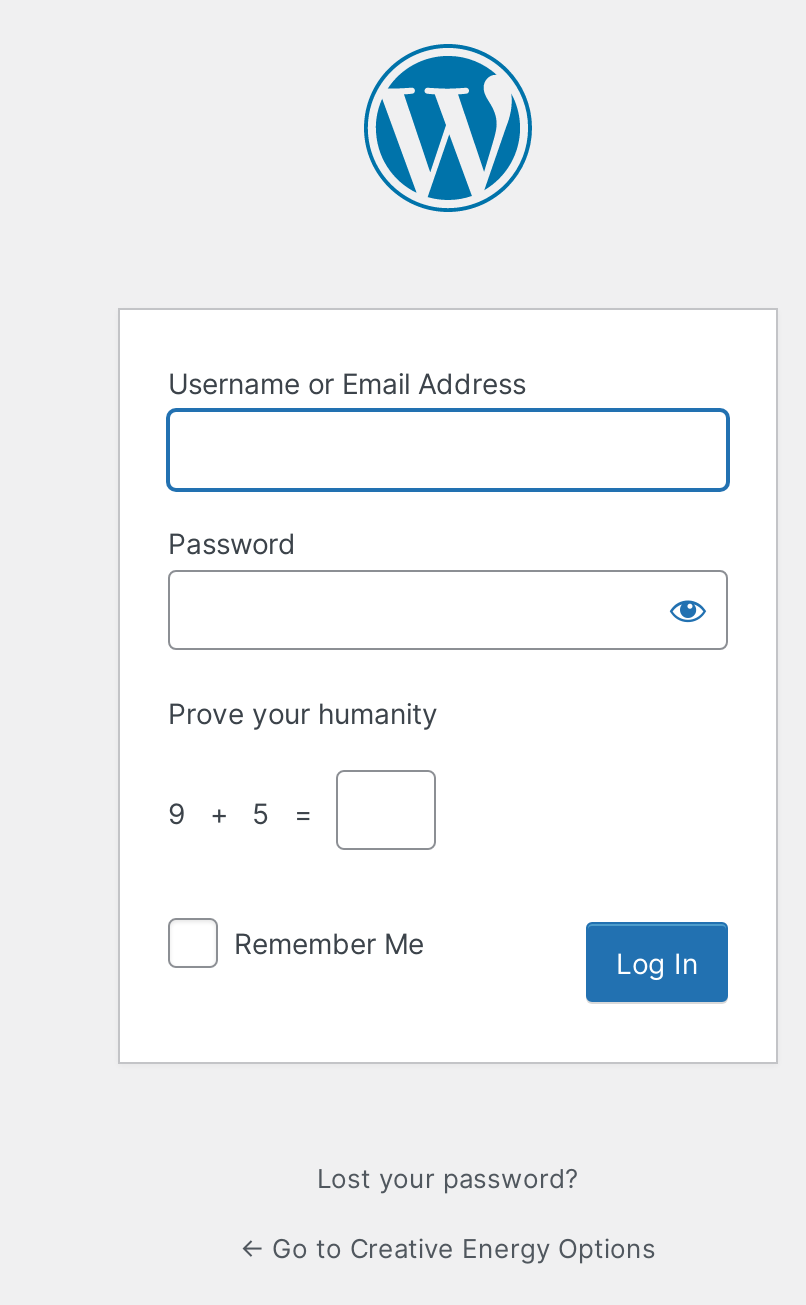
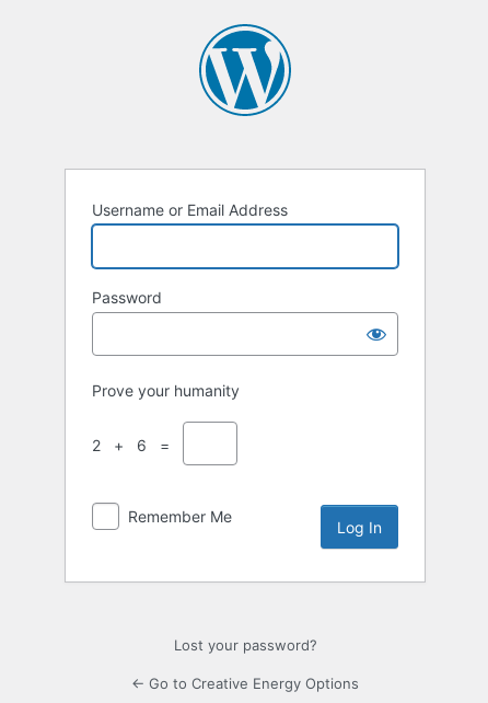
[168,795,328,829] 9 + 5 = -> [92,435,178,454] 2 + 6 =

